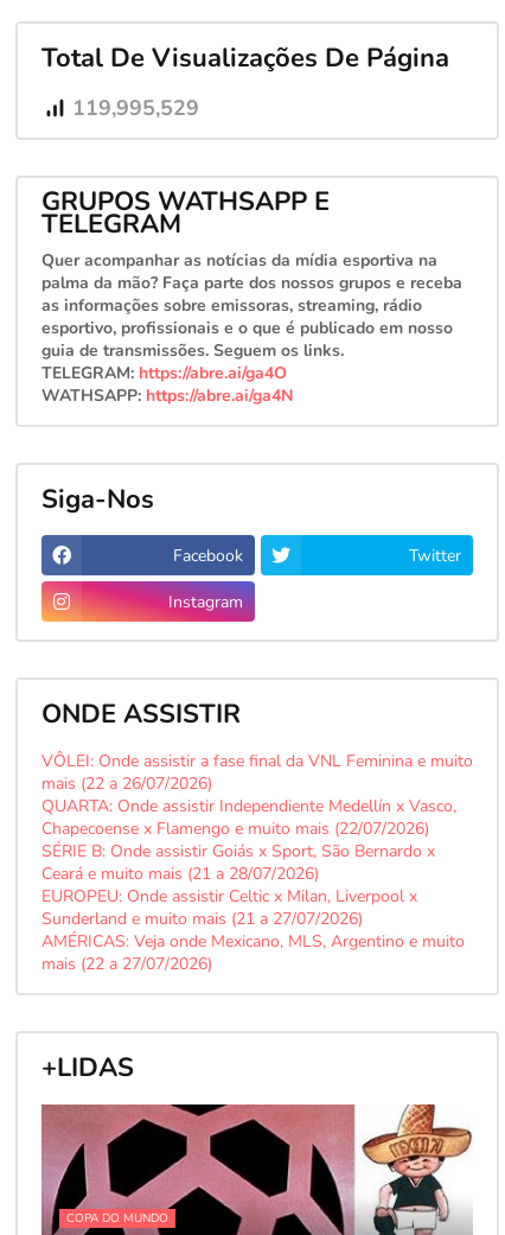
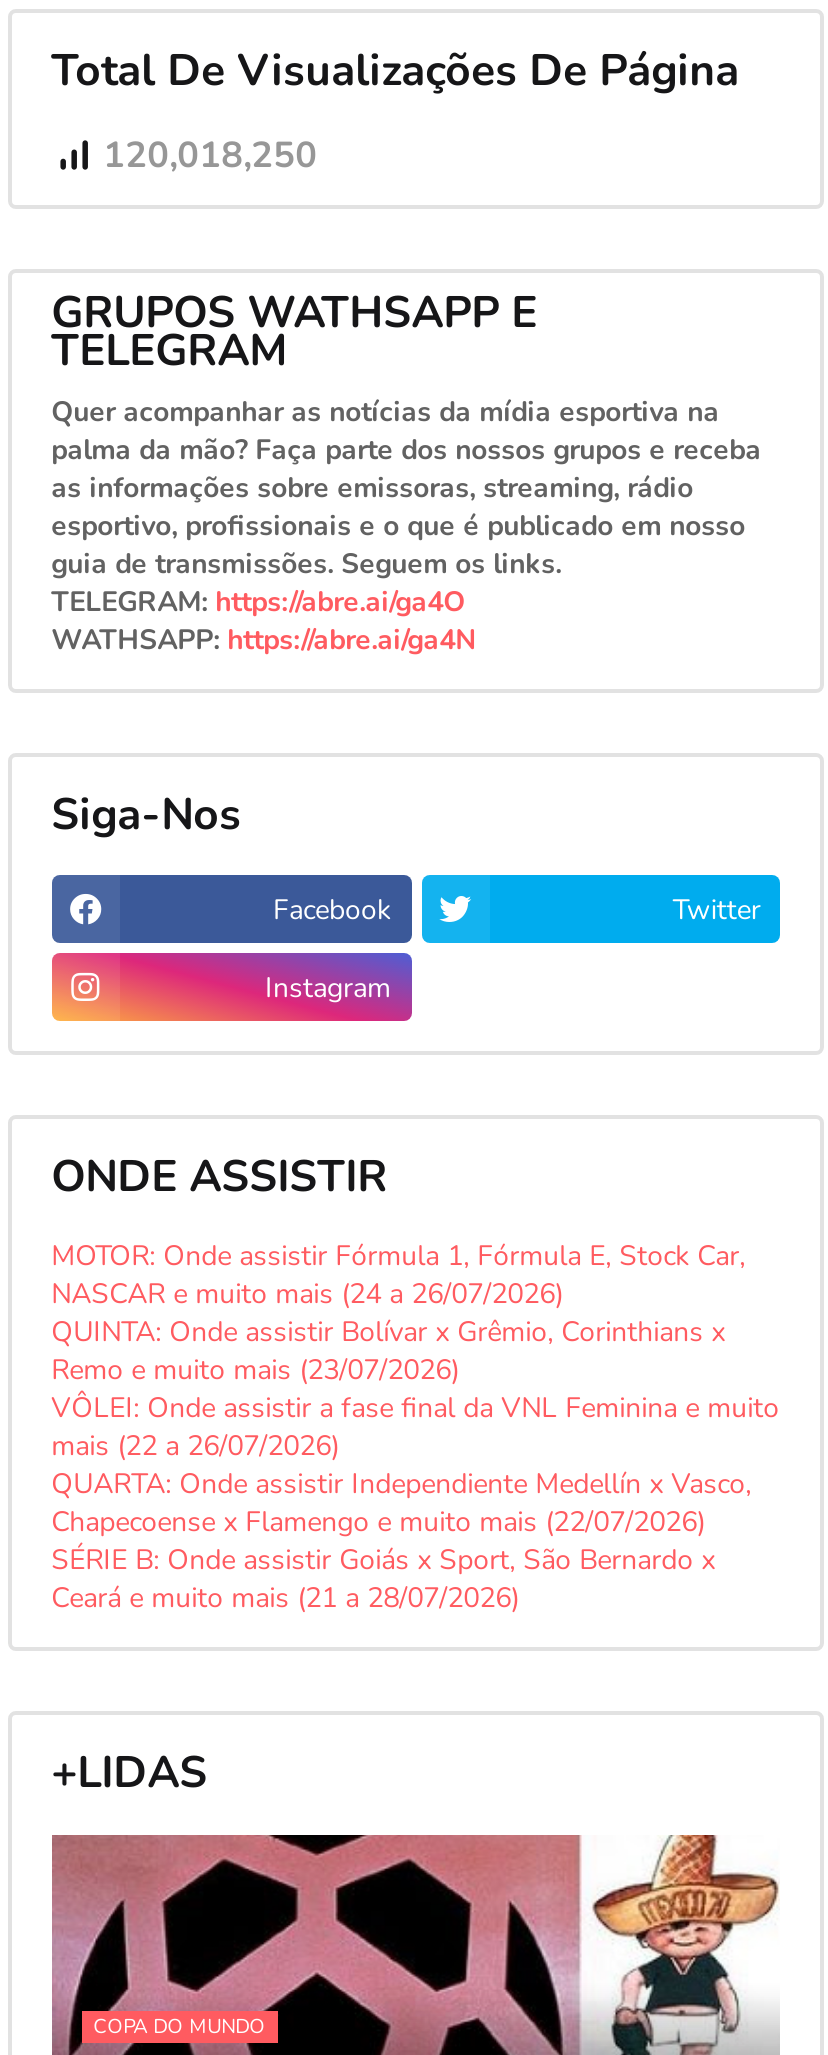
[72,93,199,122] 119,995,529 -> [103,131,317,179] 120,018,250
none -> [51,1238,745,1390] MOTOR: Onde assistir Fórmula 1, Fórmula E, Stock Car, | NASCAR e muito mais (24 a 26/07/2026) | QUINTA: Onde assistir Bolívar x Grêmio, Corinthians x | Remo e muito mais (23/07/2026)
moved [41,750,473,885] -> [51,1390,779,1618]: VÔLEI: Onde assistir a fase final da VNL Feminina e muito | mais (22 a 26/07/2026) | QUARTA: Onde assistir Independiente Medellín x Vasco, | Chapecoense x Flamengo e muito mais (22/07/2026) | SÉRIE B: Onde assistir Goiás x Sport, São Bernardo x | Ceará e muito mais (21 a 28/07/2026)
[41,885,464,976] EUROPEU: Onde assistir Celtic x Milan, Liverpool x | Sunderland e muito mais (21 a 27/07/2026) | AMÉRICAS: Veja onde Mexicano, MLS, Argentino e muito | mais (22 a 27/07/2026) -> none

